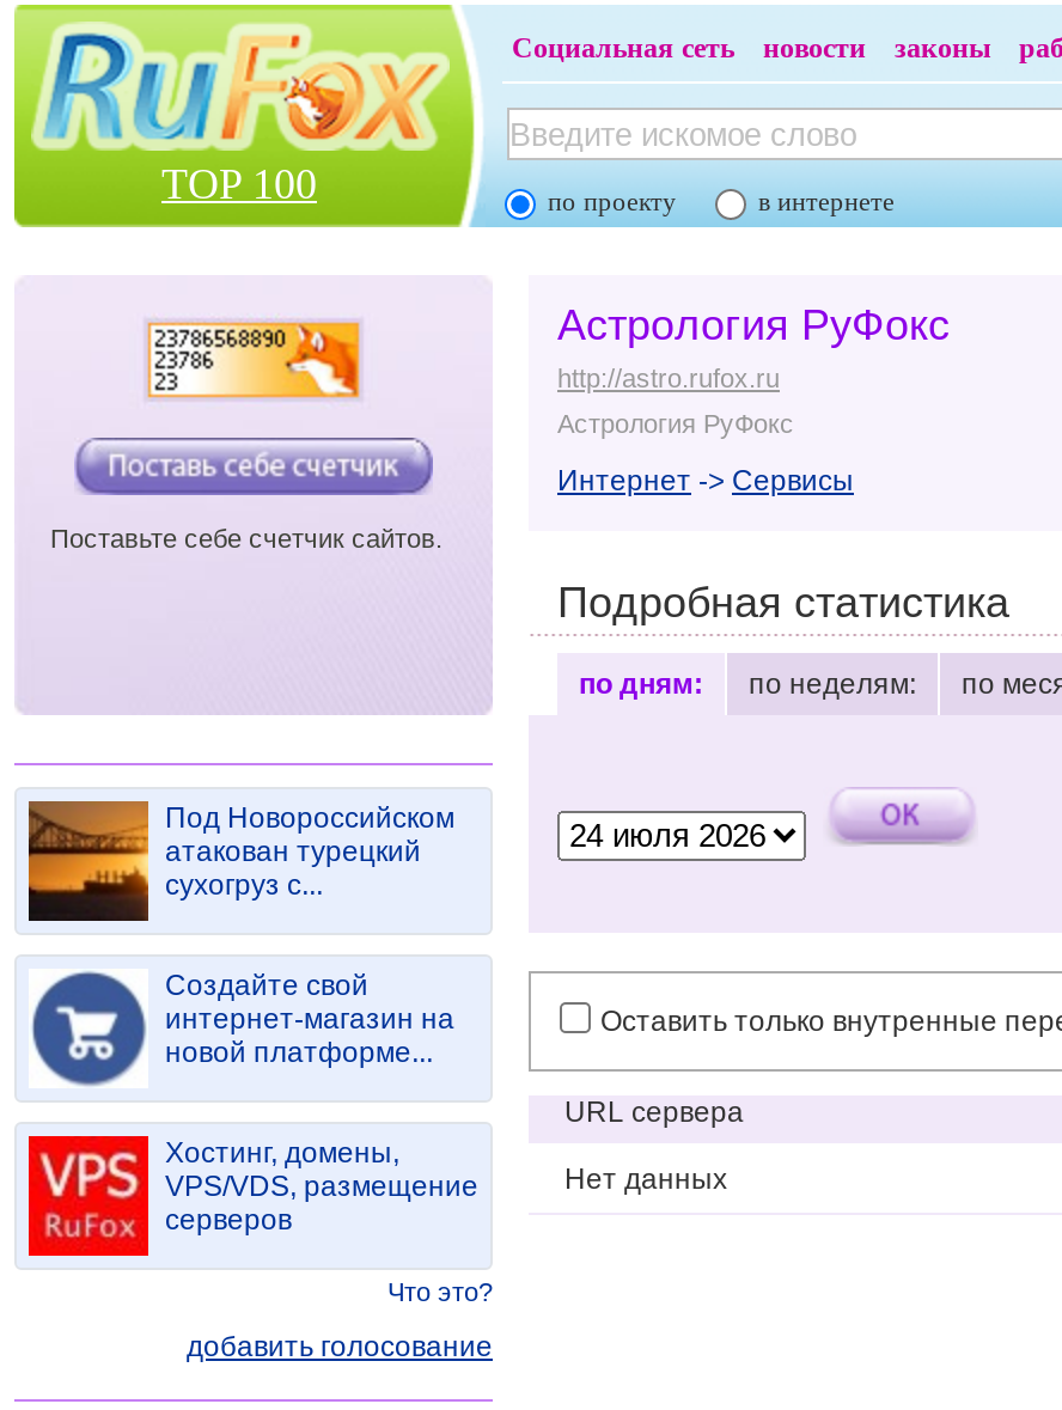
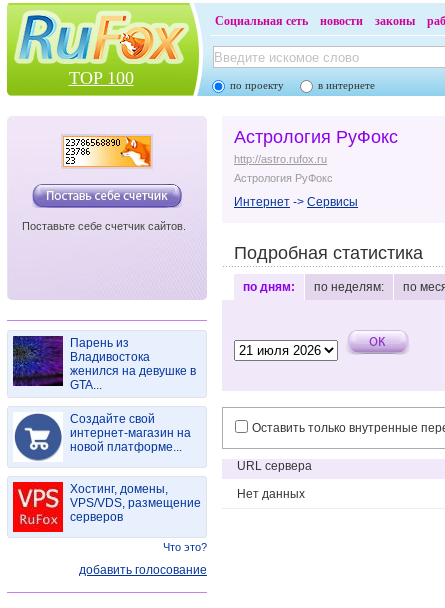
[26,799,454,923] [image] | Под Новороссийском | атакован турецкий | сухогруз с... -> [12,335,196,392] [image] | Парень из | Владивостока | женился на девушке в | GTA...

